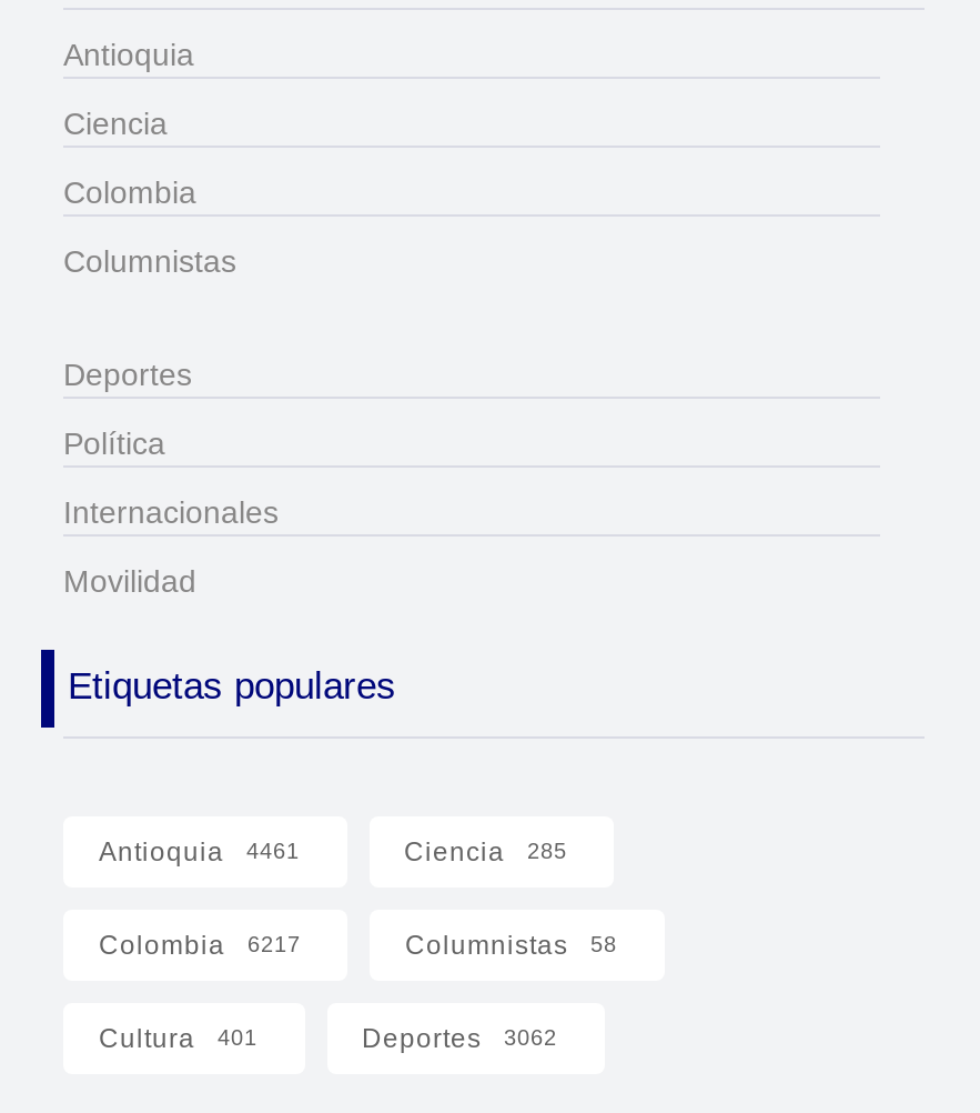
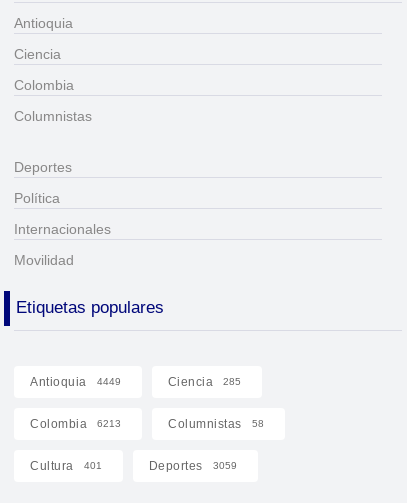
[99,836,300,867] Antioquia 4461 -> [30,375,120,389] Antioquia 4449
[99,929,301,960] Colombia 6217 -> [30,417,121,431] Colombia 6213
[362,1023,557,1054] Deportes 3062 -> [148,459,236,473] Deportes 3059

